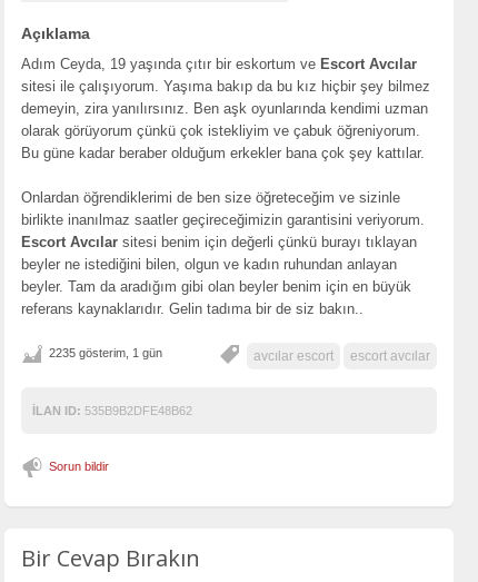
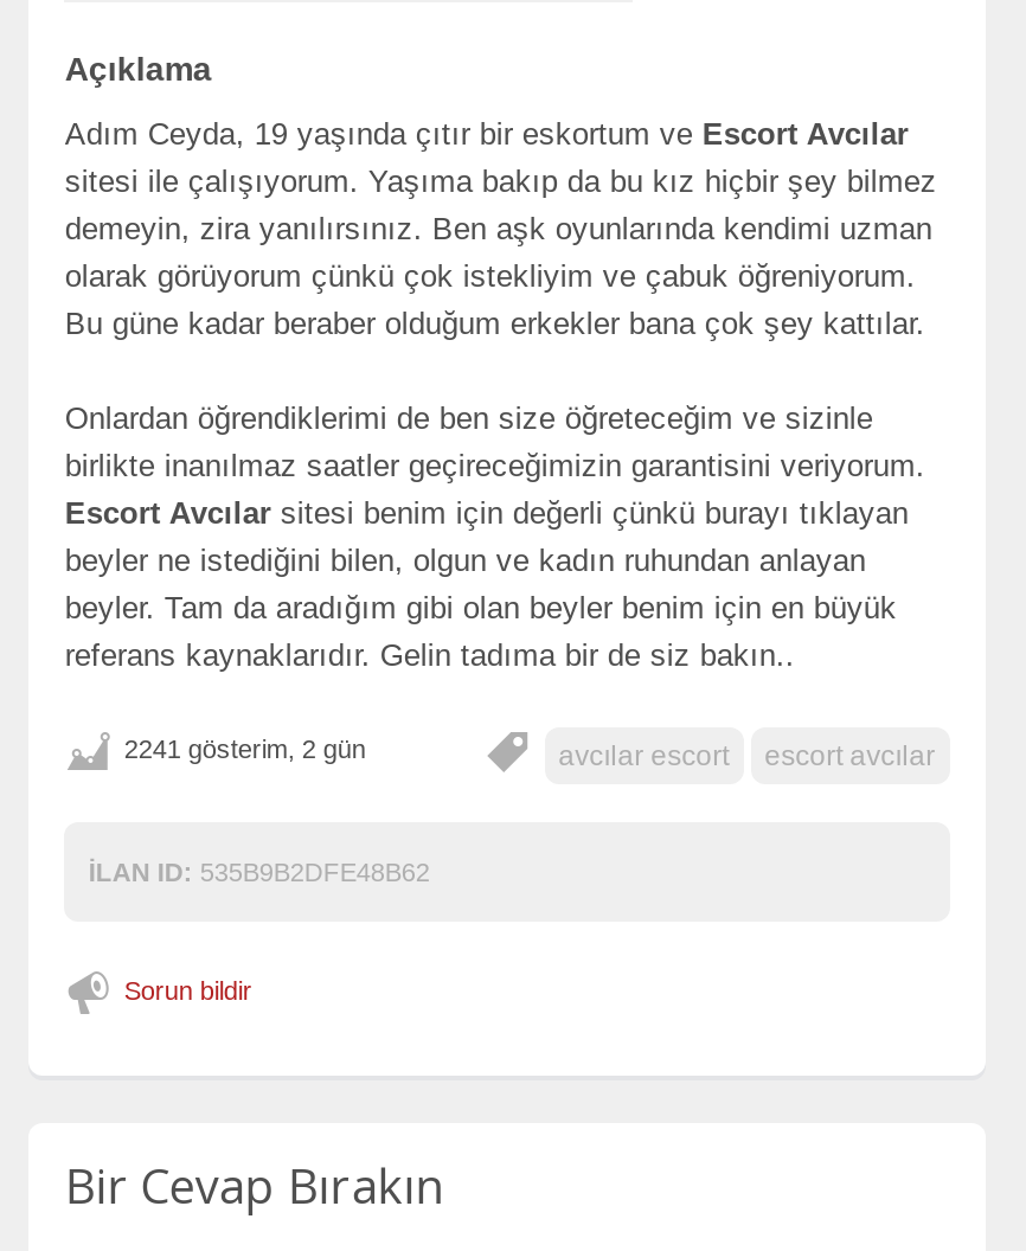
[49,346,163,359] 2235 gösterim, 1 gün -> [124,733,366,762] 2241 gösterim, 2 gün

